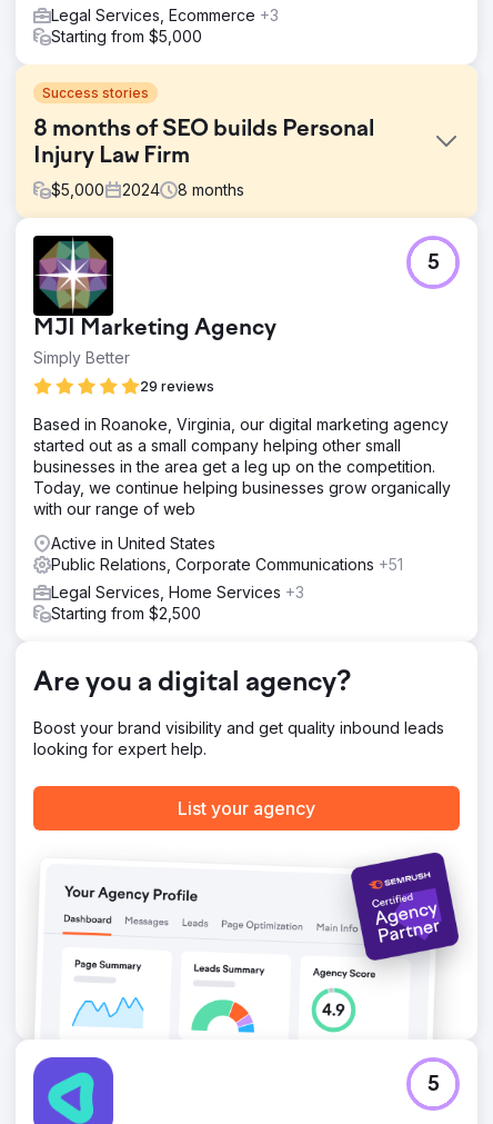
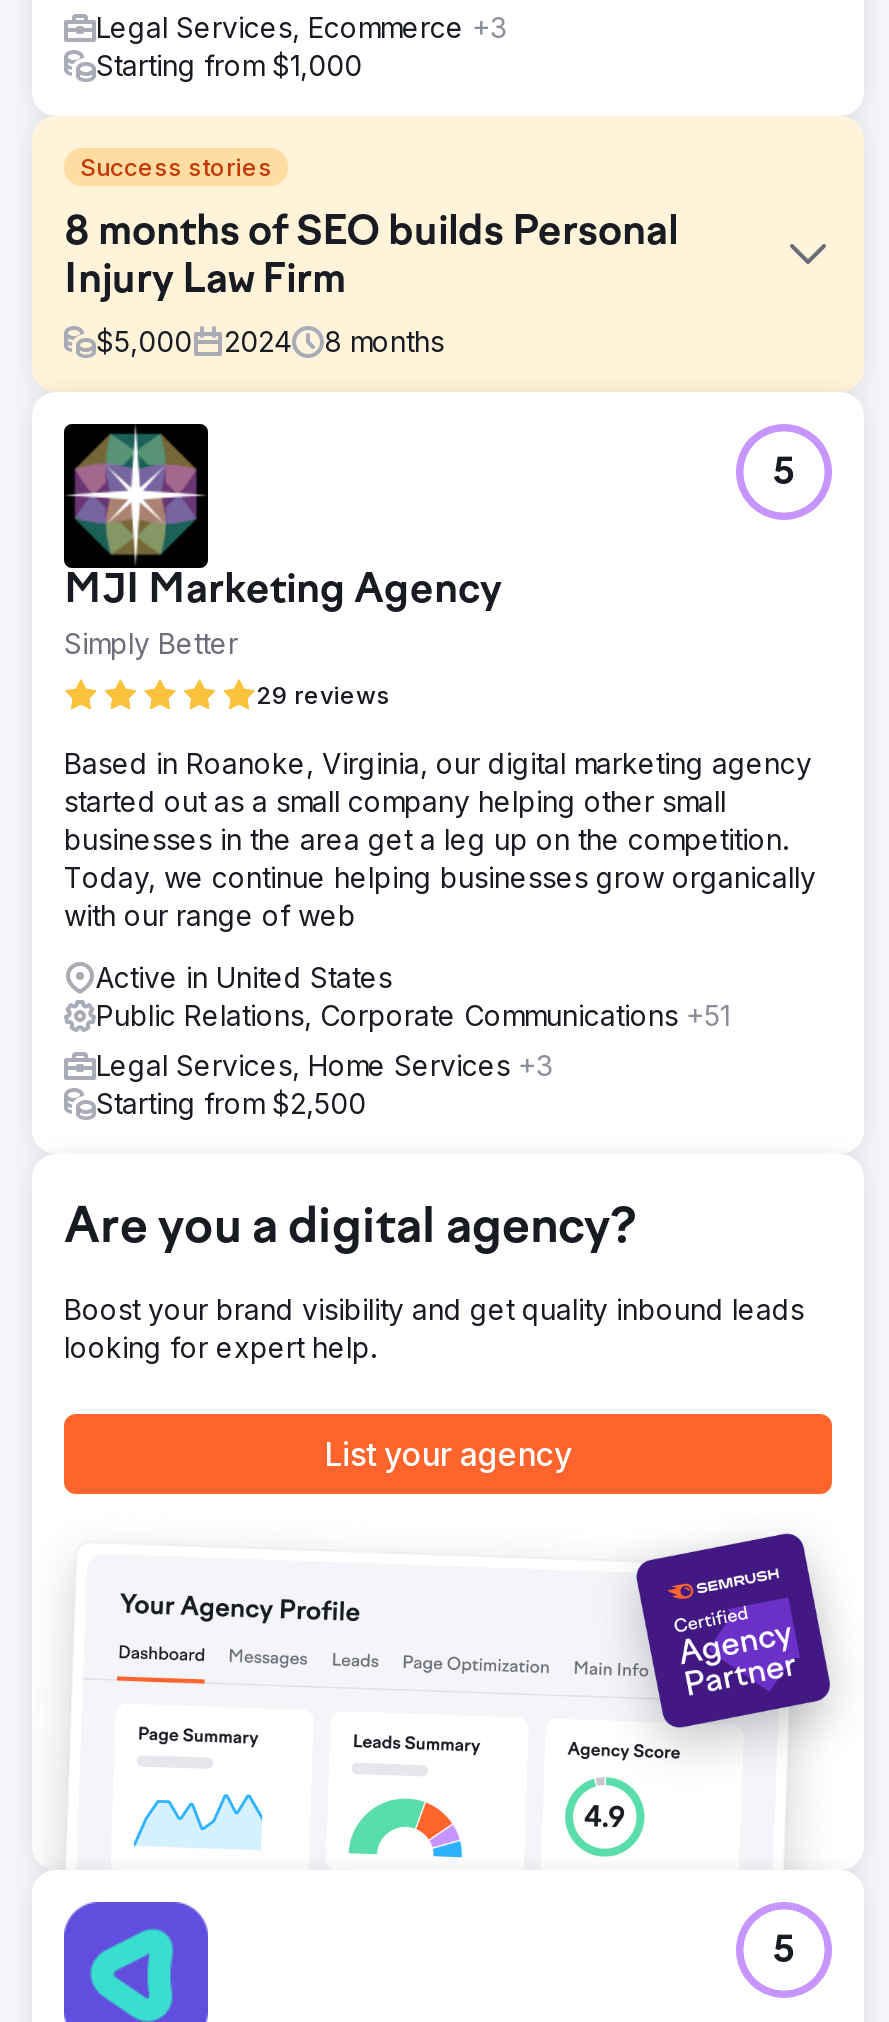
[51,27,202,46] Starting from $5,000 -> [96,48,362,82] Starting from $1,000

